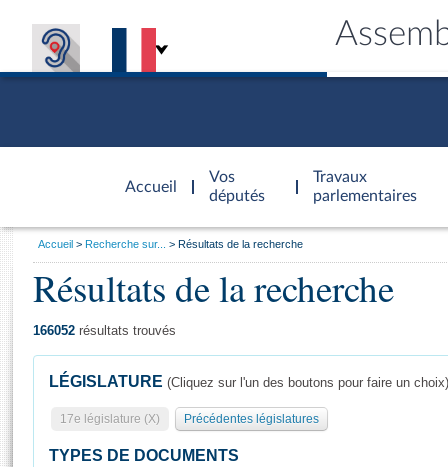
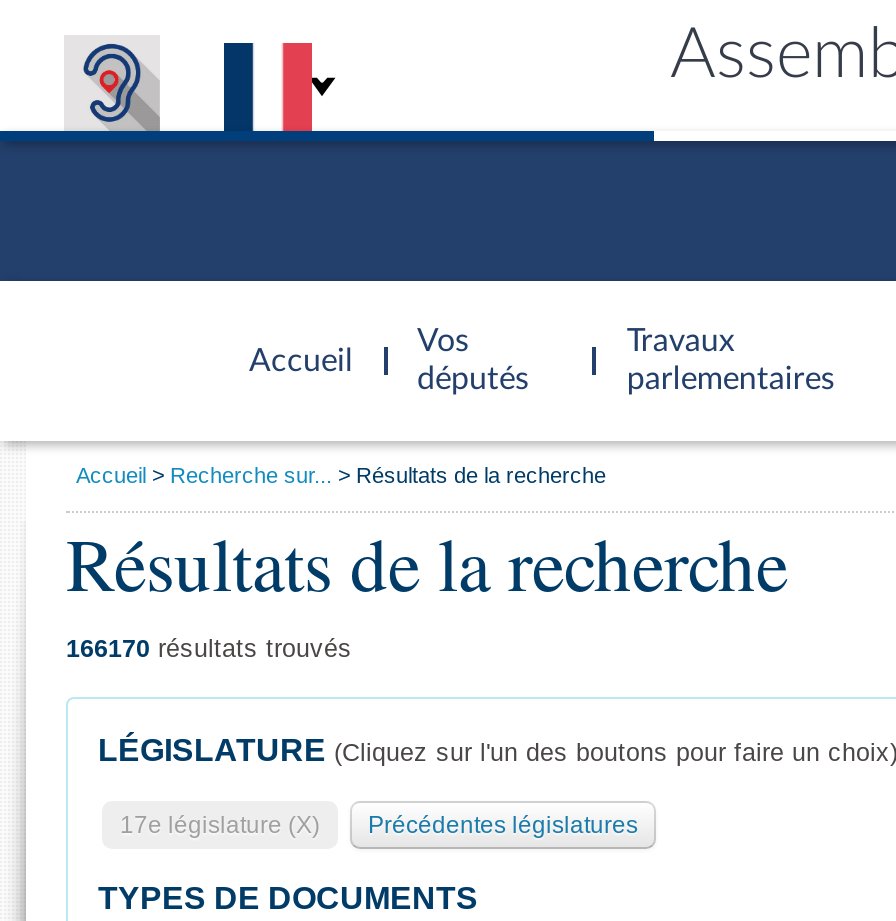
[33,324,176,338] 166052 résultats trouvés -> [66,635,352,663] 166170 résultats trouvés

